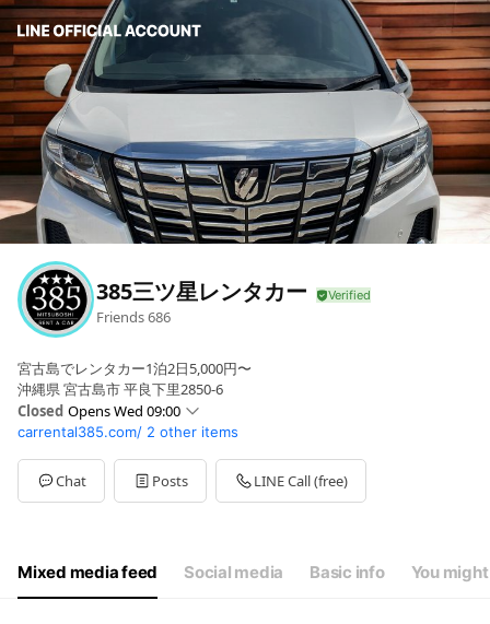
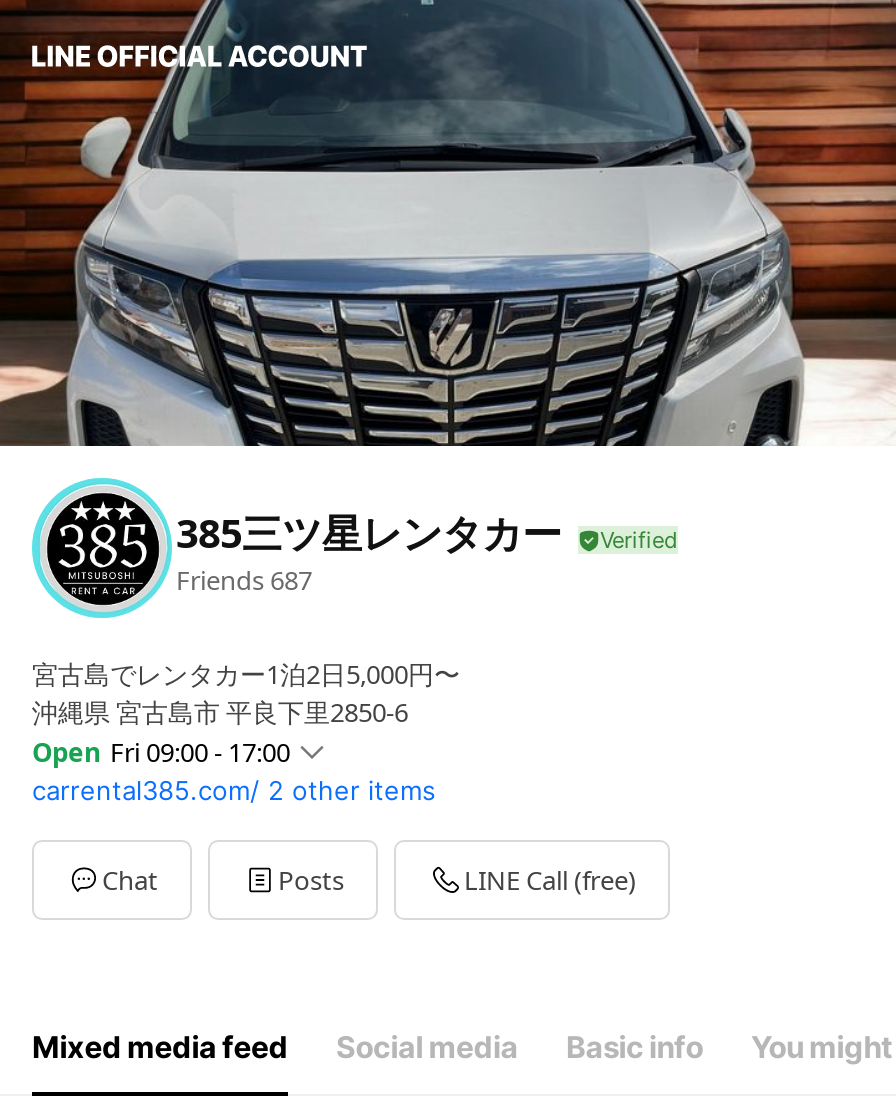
[96,307,171,327] Friends 686 -> [176,562,312,598] Friends 687
[17,402,180,421] Closed Opens Wed 09:00 -> [32,735,290,771] Open Fri 09:00 - 17:00

